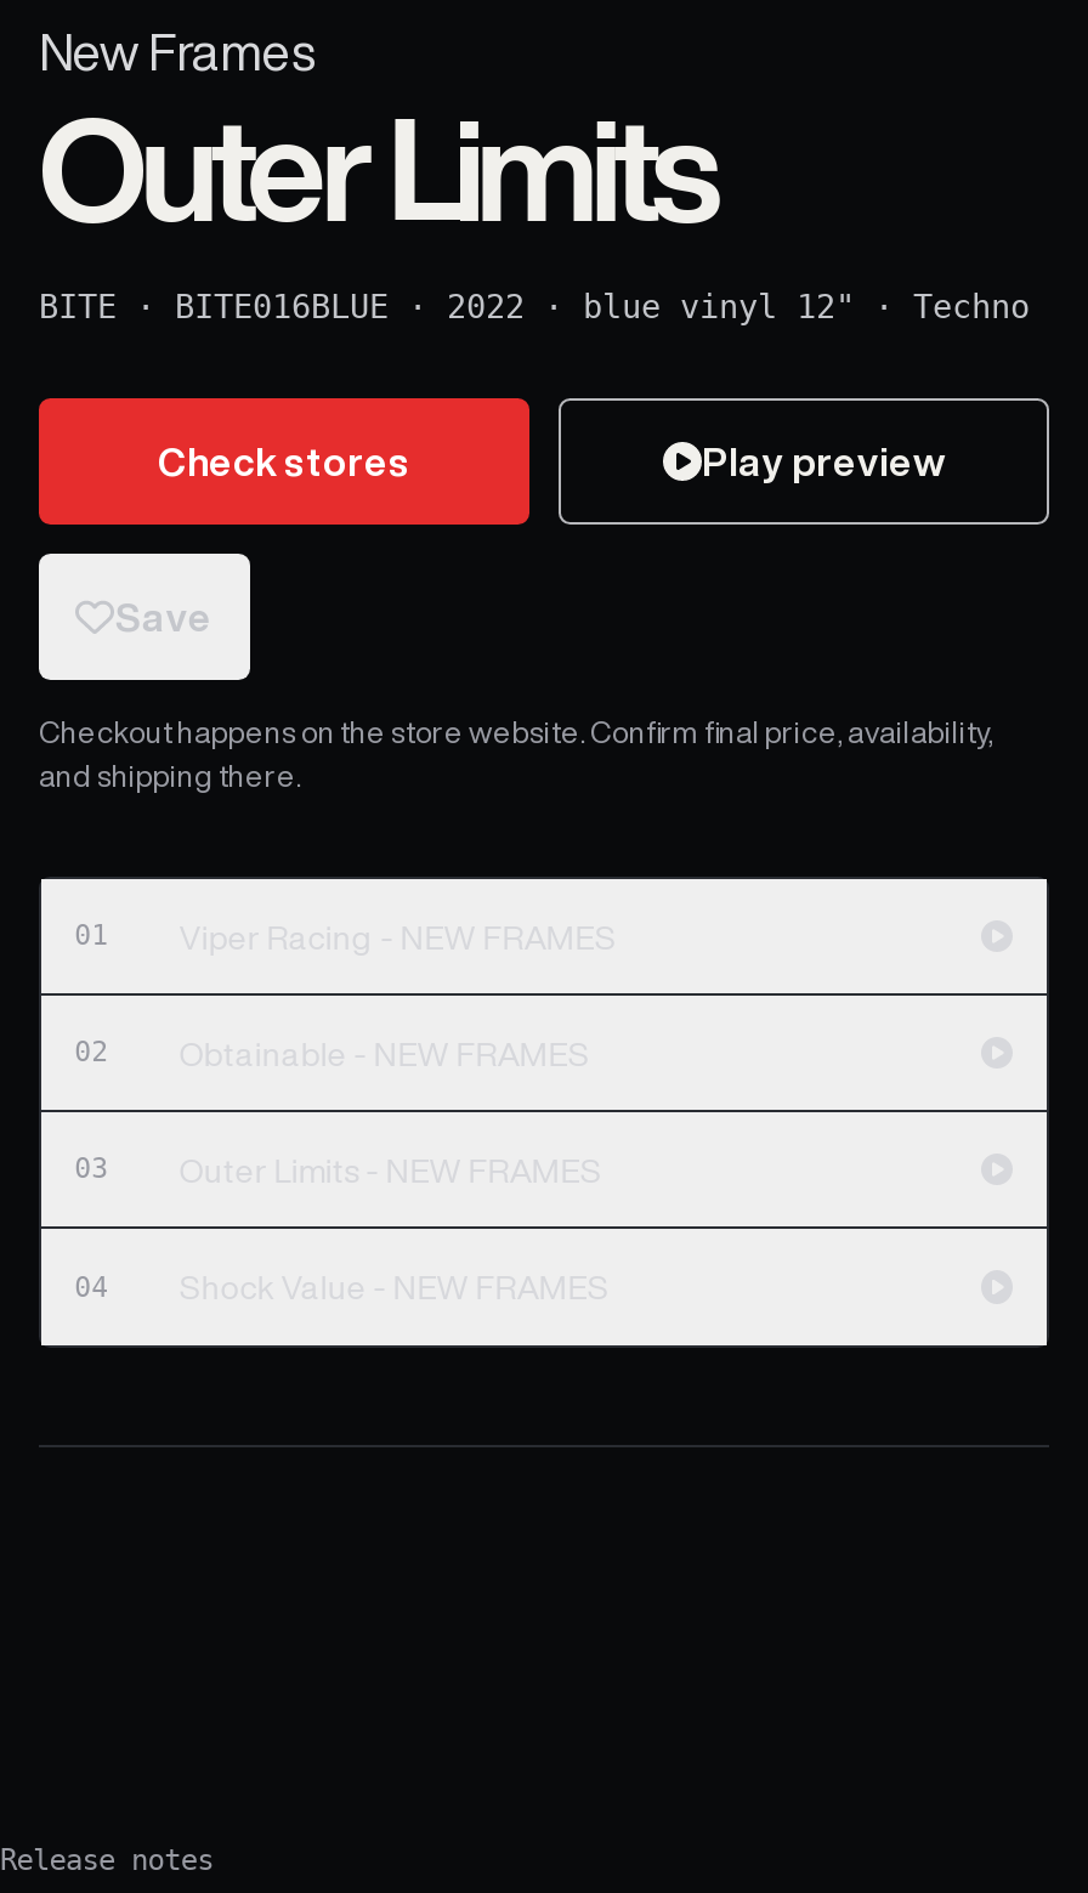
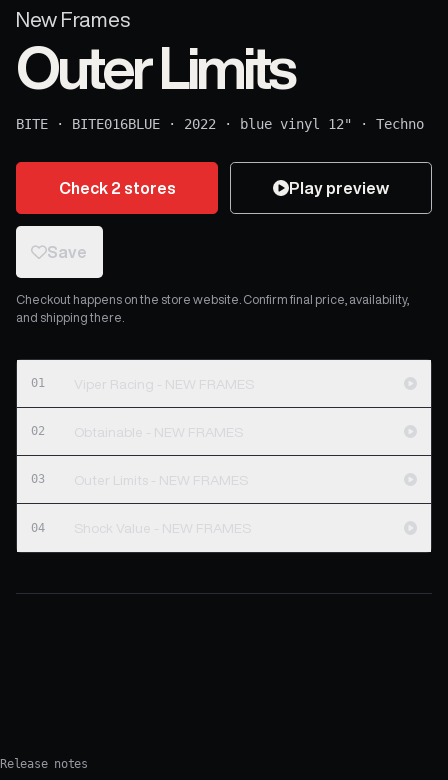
[158,441,410,480] Check stores -> [58,179,175,195] Check 2 stores

